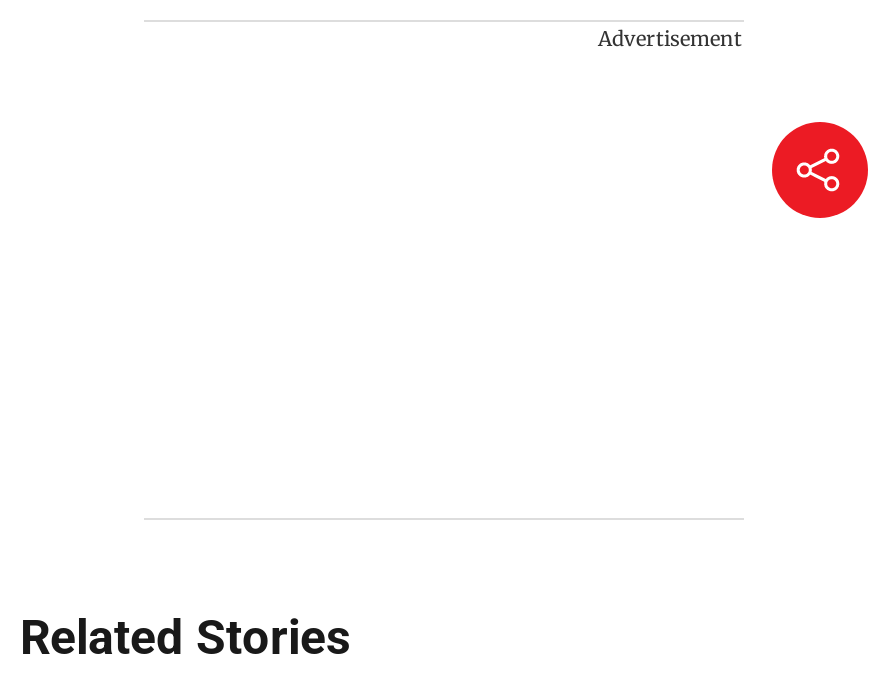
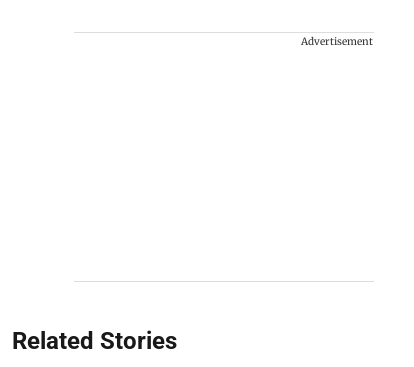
[770,120,870,220] [image] -> none

